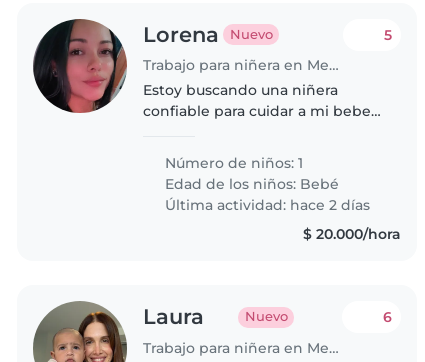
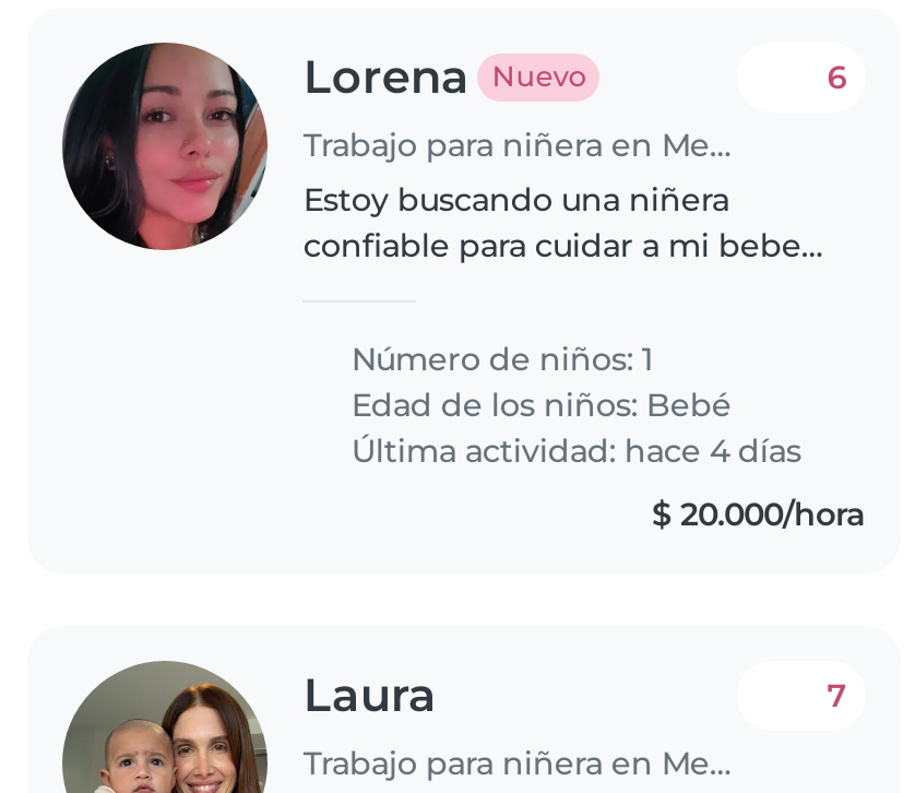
[384,26,392,44] 5 -> [827,58,847,97] 6
[161,196,370,214] Última actividad: hace 2 días -> [343,431,801,471] Última actividad: hace 4 días
[245,309,288,324] Nuevo -> none
[383,308,392,326] 6 -> [827,676,847,715] 7

